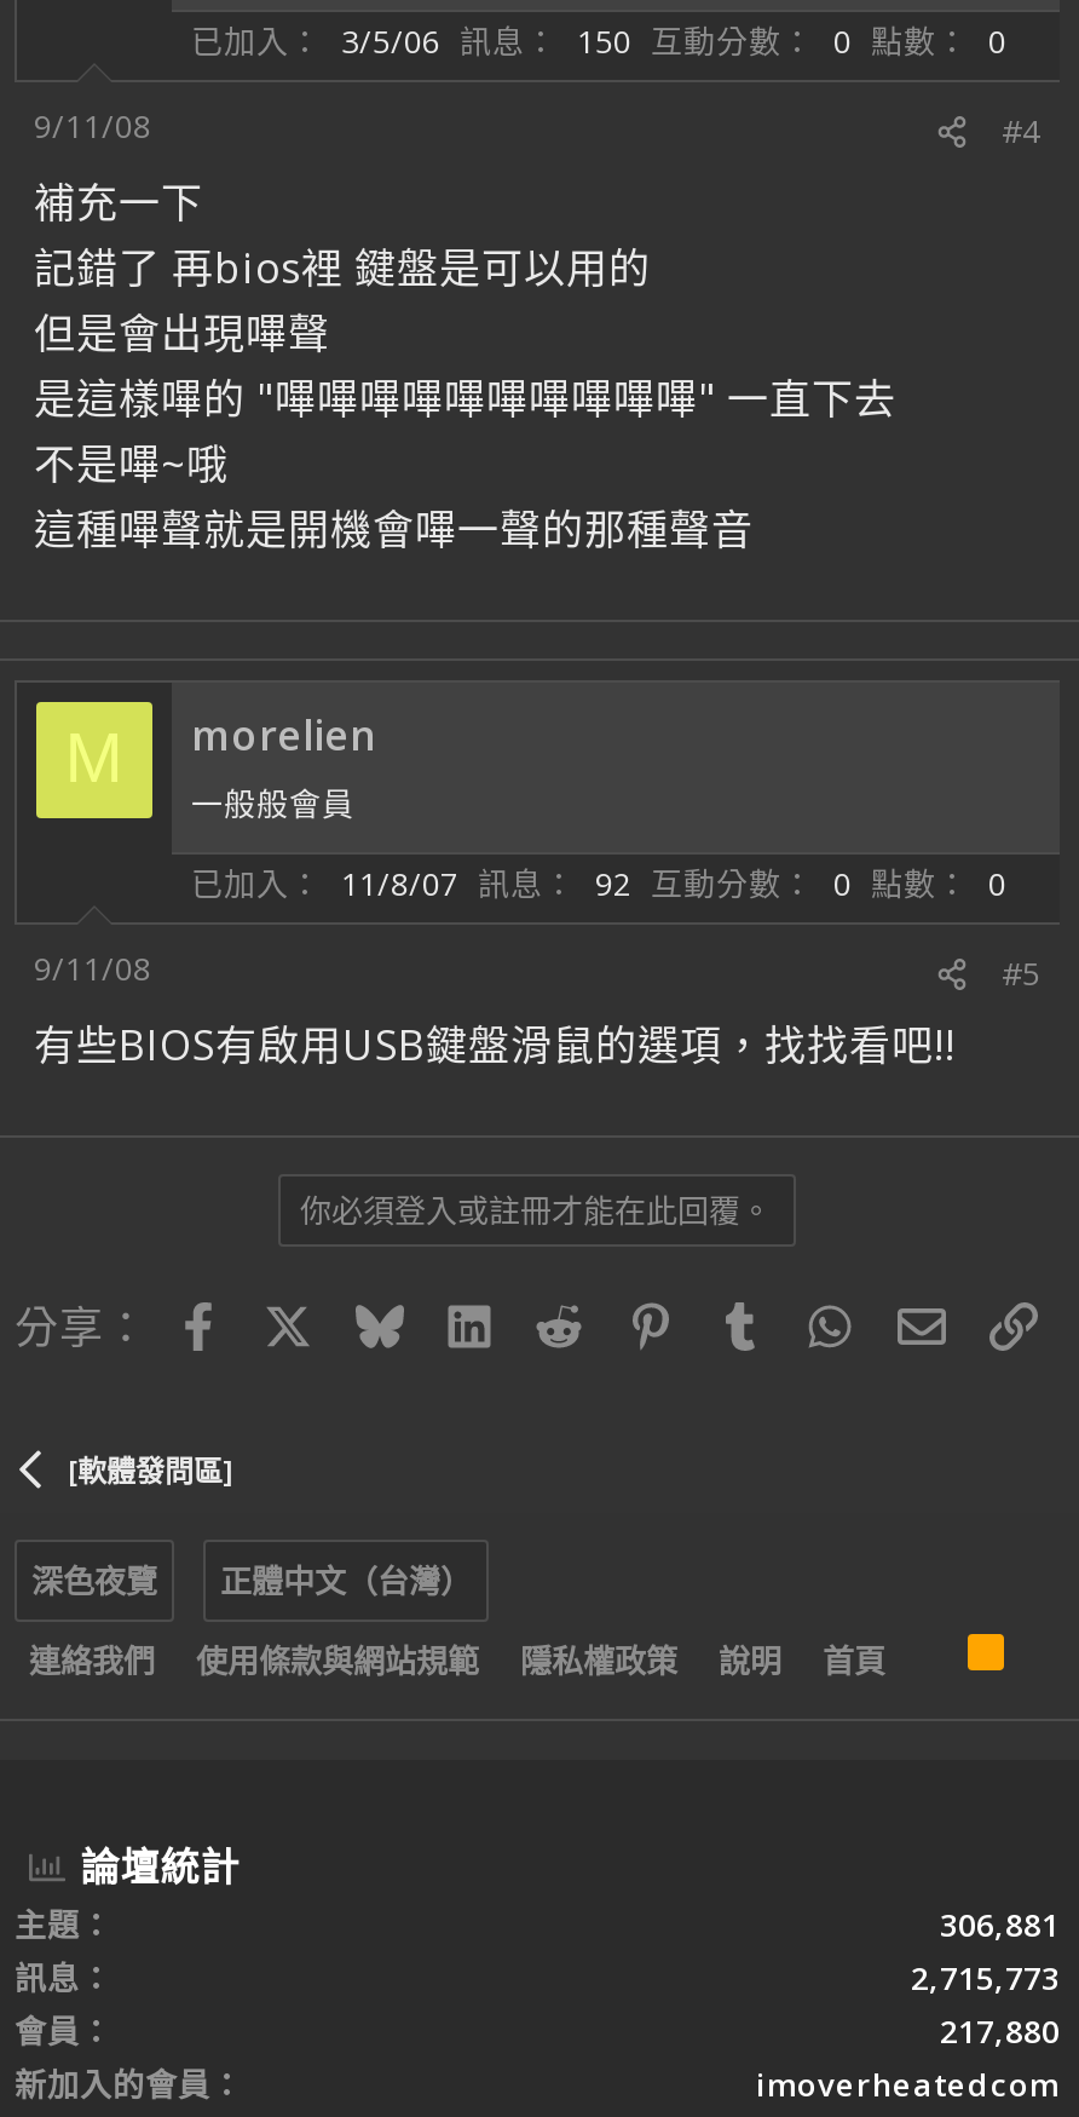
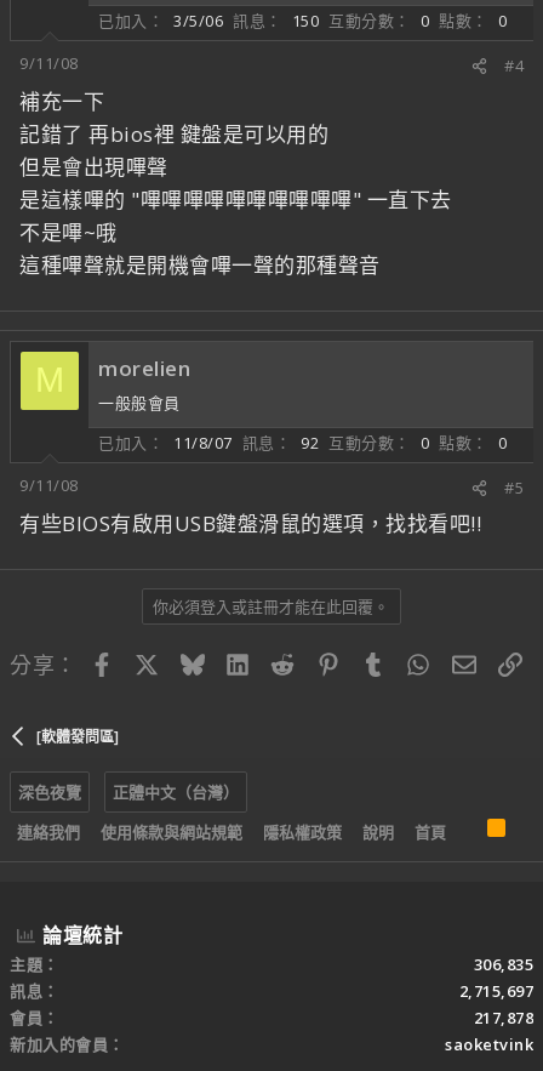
[940,1902,1060,1945] 306,881 -> [473,953,533,975] 306,835
[911,1955,1060,1998] 2,715,773 -> [459,979,533,1001] 2,715,697
[940,2008,1060,2052] 217,880 -> [473,1006,533,1028] 217,878
[756,2061,1060,2105] imoverheatedcom -> [445,1033,533,1055] saoketvink

